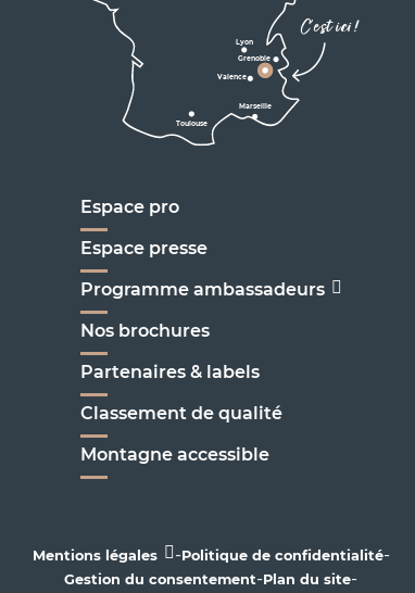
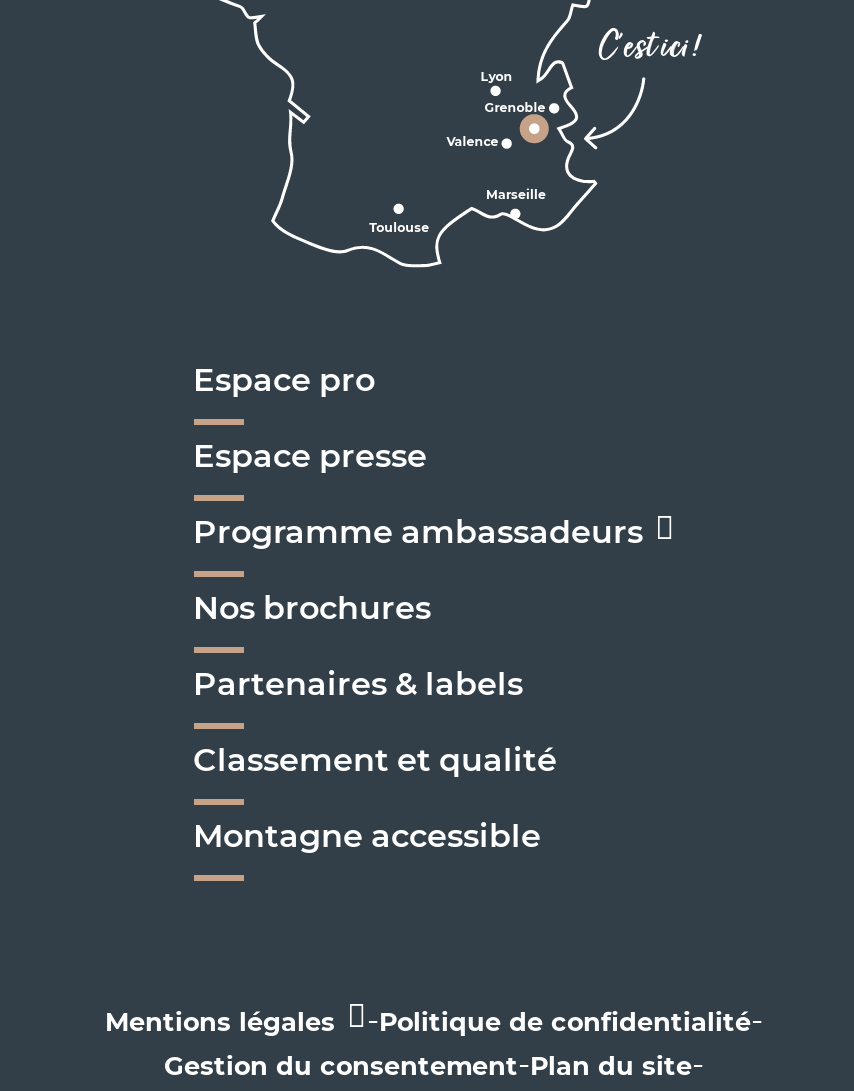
[80,403,282,423] Classement de qualité -> [193,740,557,778] Classement et qualité

